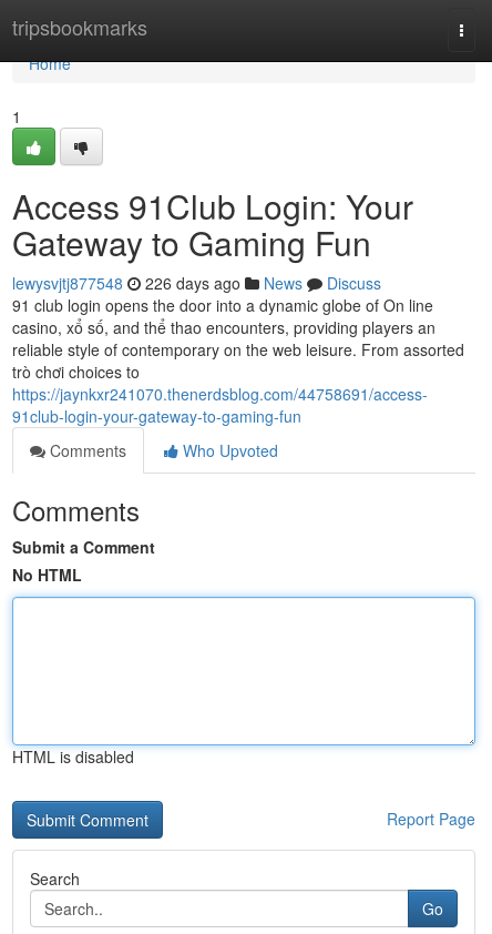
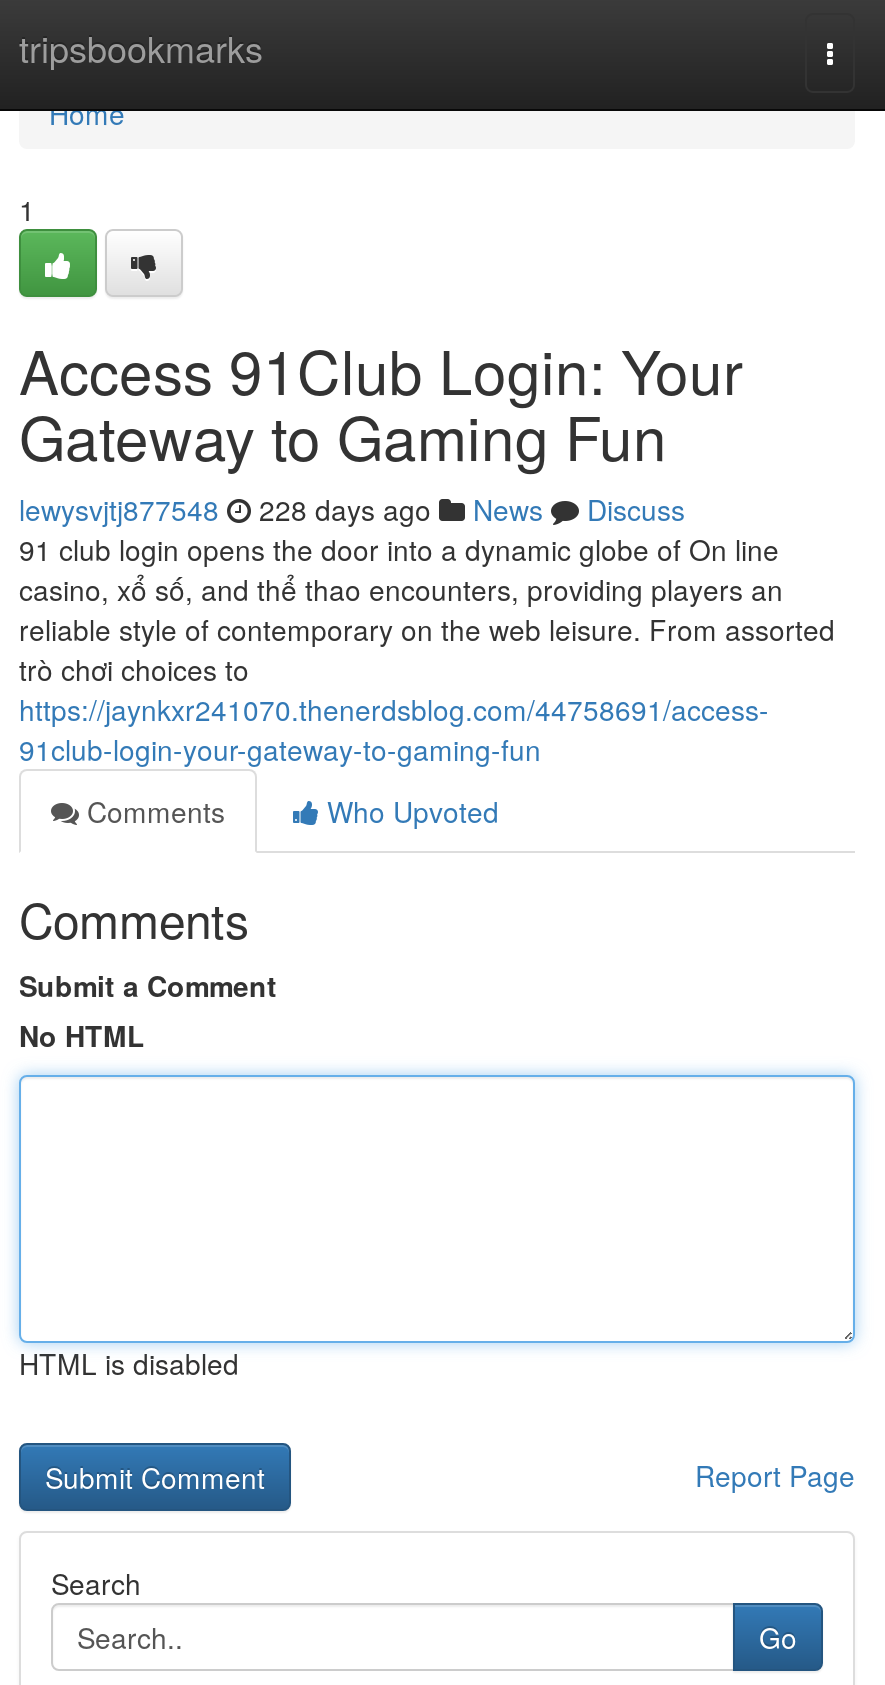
[12,272,381,294] lewysvjtj877548 226 days ago News Discuss -> [19,489,685,529] lewysvjtj877548 228 days ago News Discuss

